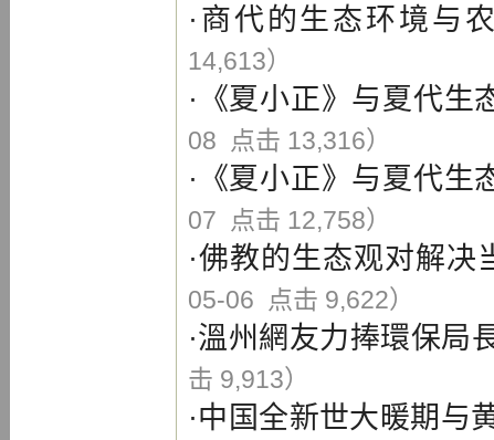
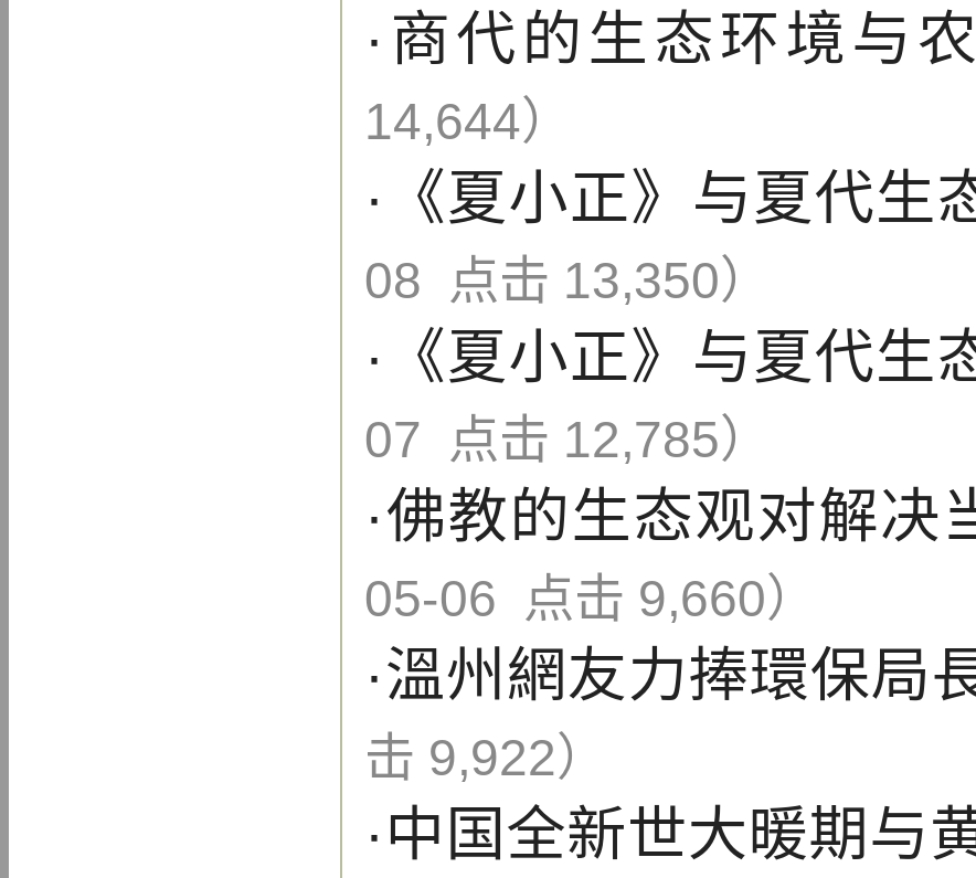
[188,46,292,75] 14,613） -> [364,93,572,150] 14,644）
[188,126,391,155] 08 点击 13,316） -> [364,252,771,309] 08 点击 13,350）
[188,206,391,234] 07 点击 12,758） -> [364,411,771,468] 07 点击 12,785）
[188,285,414,314] 05-06 点击 9,622） -> [364,570,817,627] 05-06 点击 9,660）
[188,365,309,394] 击 9,913） -> [364,729,607,786] 击 9,922）

